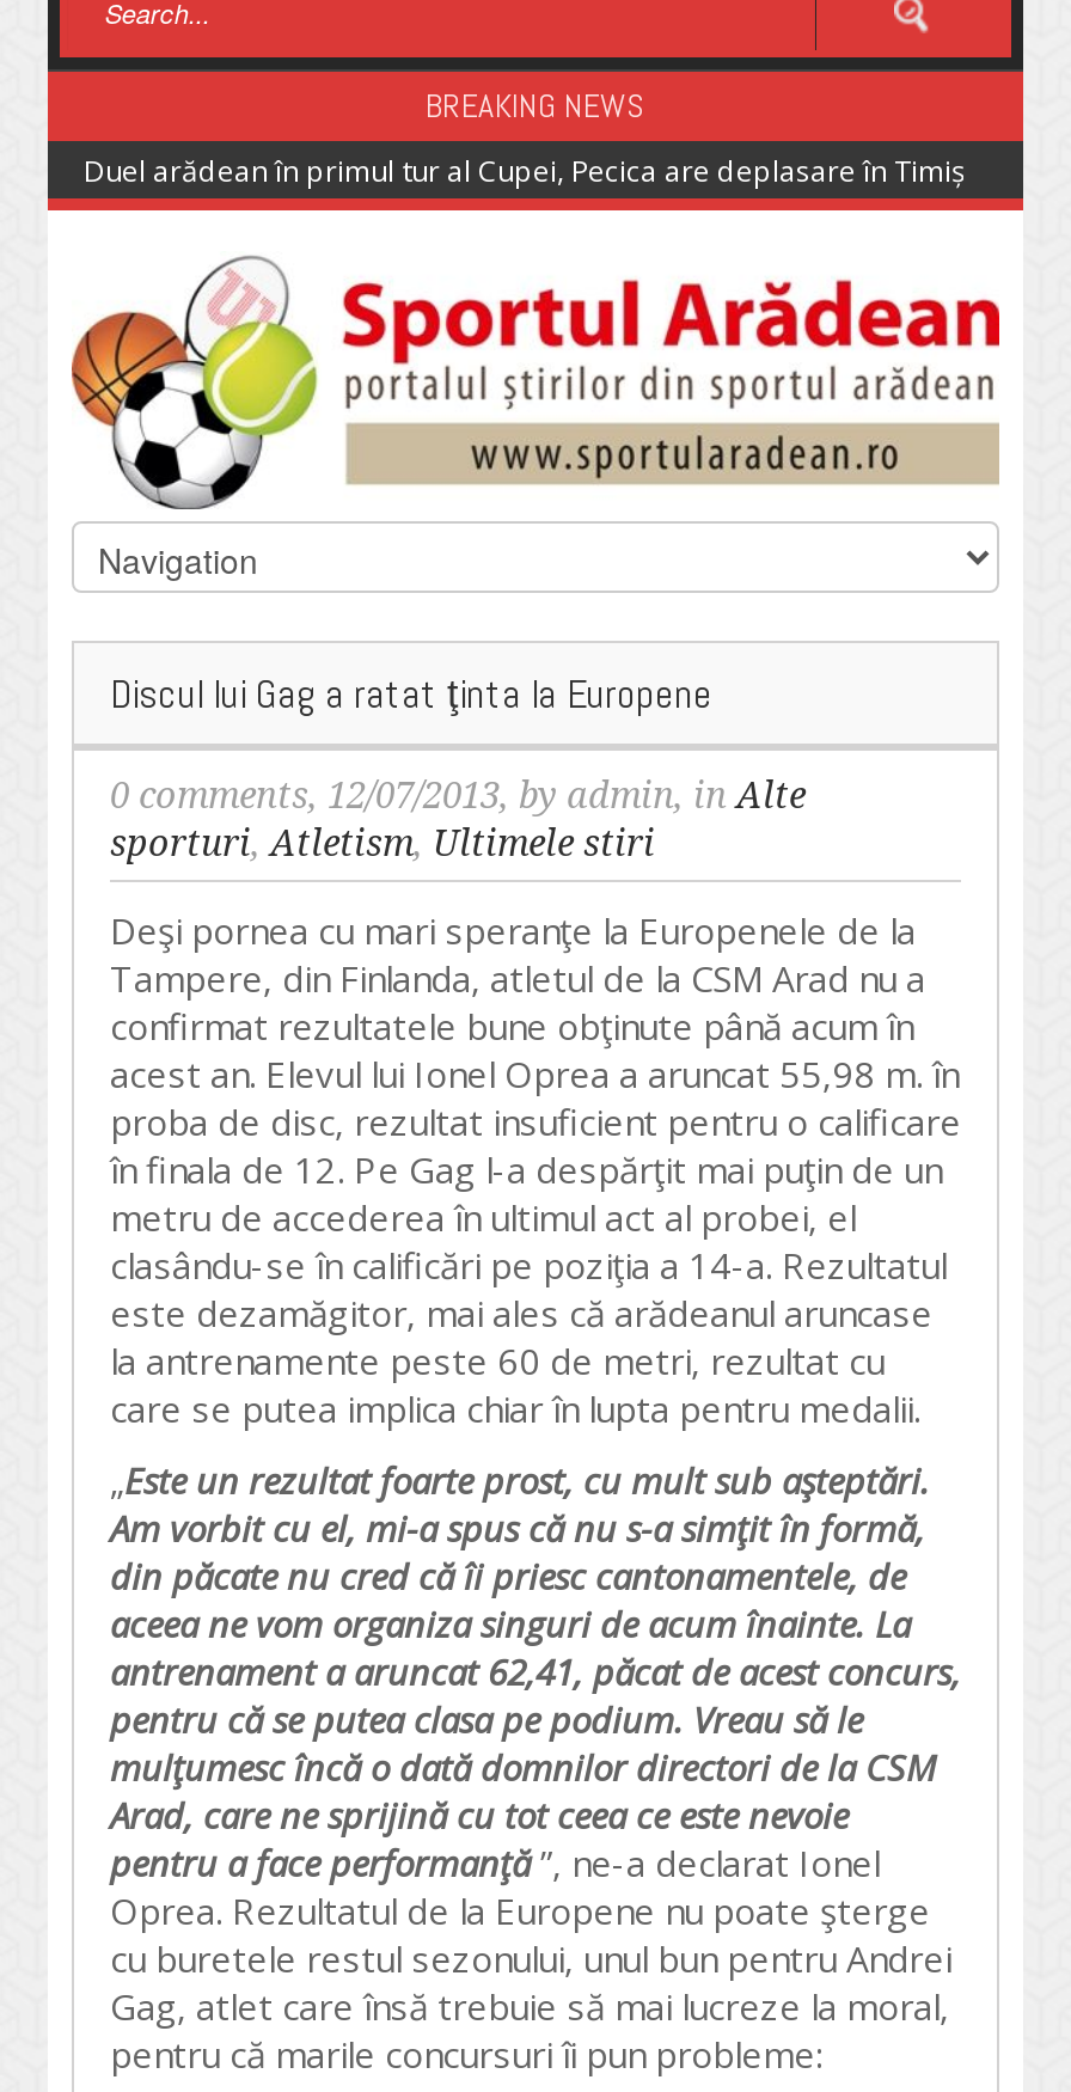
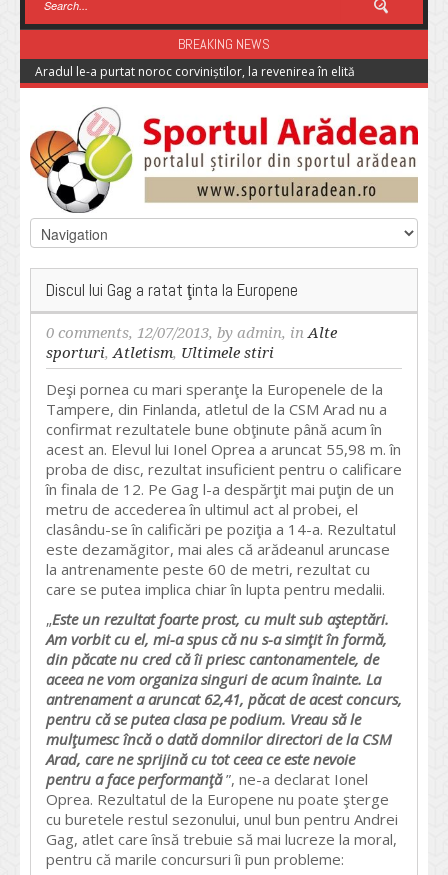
[84,151,973,191] Duel arădean în primul tur al Cupei, Pecica are deplasare în Timiș! -> [35,63,355,80] Aradul le-a purtat noroc corviniștilor, la revenirea în elită

